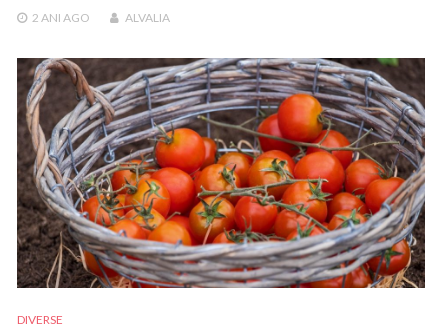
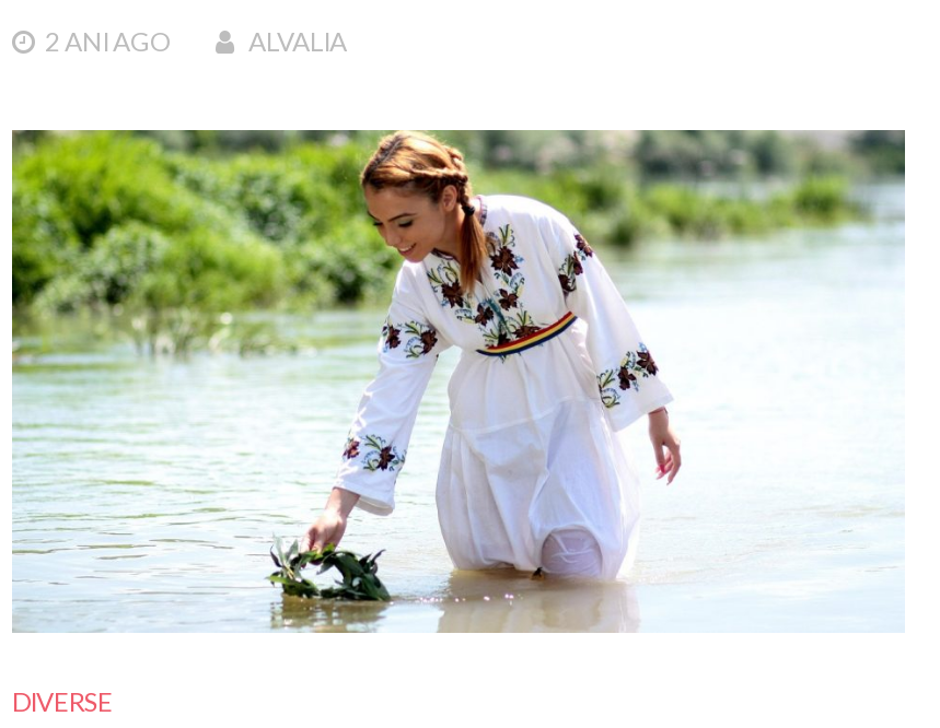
[16,57,426,289] [image] -> [10,129,905,634] [image]

